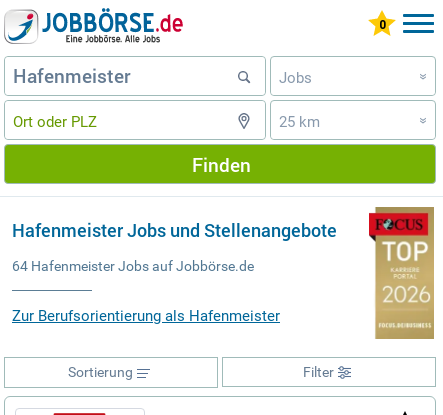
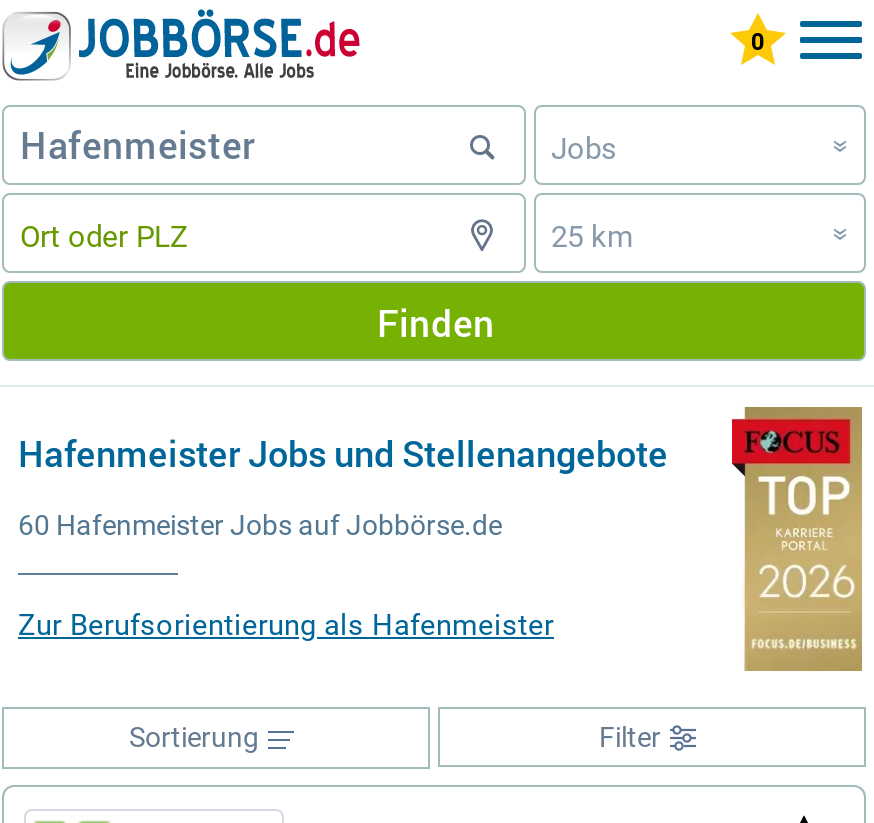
[12,258,254,274] 64 Hafenmeister Jobs auf Jobbörse.de -> [18,509,502,541] 60 Hafenmeister Jobs auf Jobbörse.de

